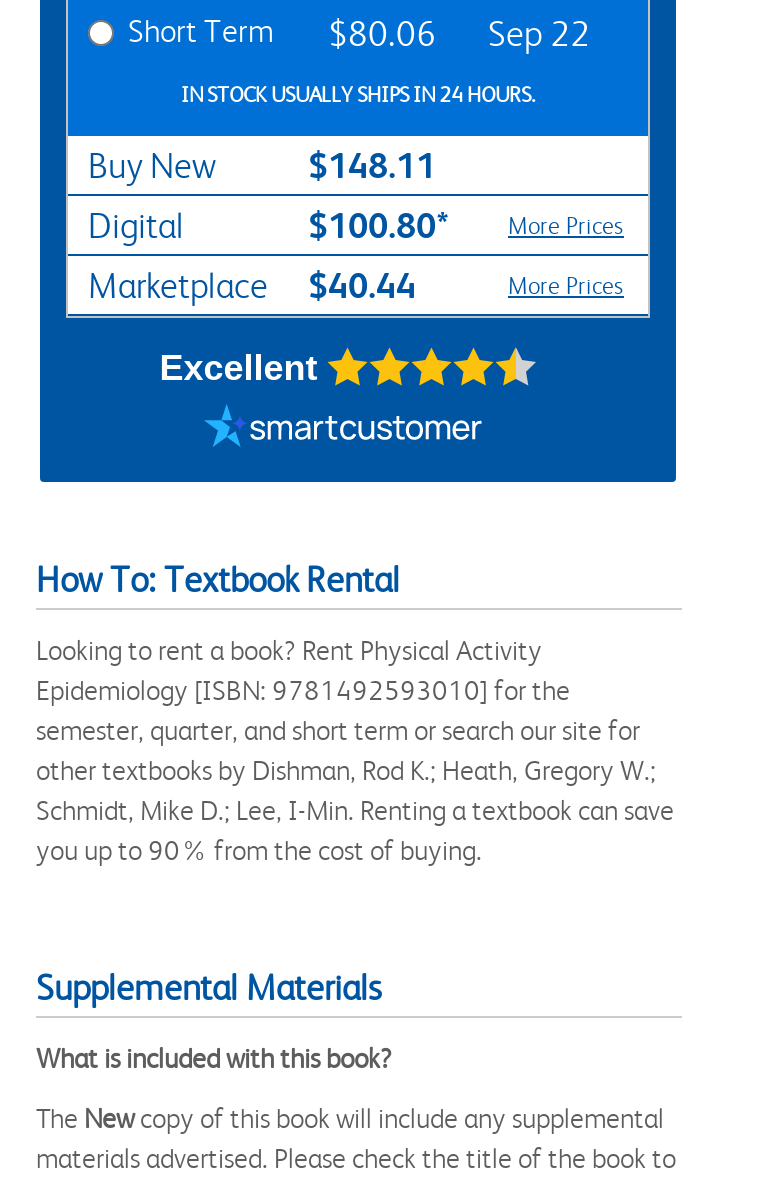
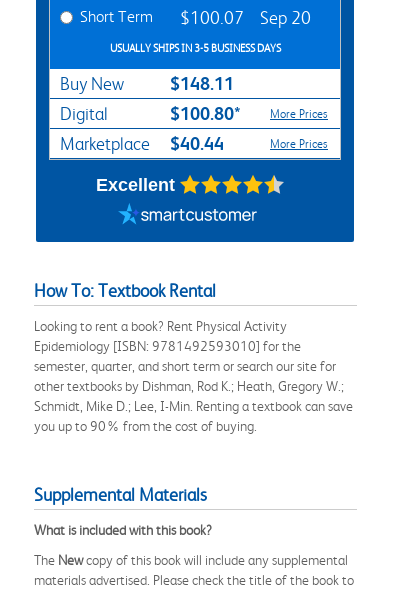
[328,14,590,54] $80.06 | Sep 22 -> [180,8,311,28] $100.07 | Sep 20
[181,82,535,108] IN STOCK USUALLY SHIPS IN 24 HOURS. -> [109,42,280,55] USUALLY SHIPS IN 3-5 BUSINESS DAYS

